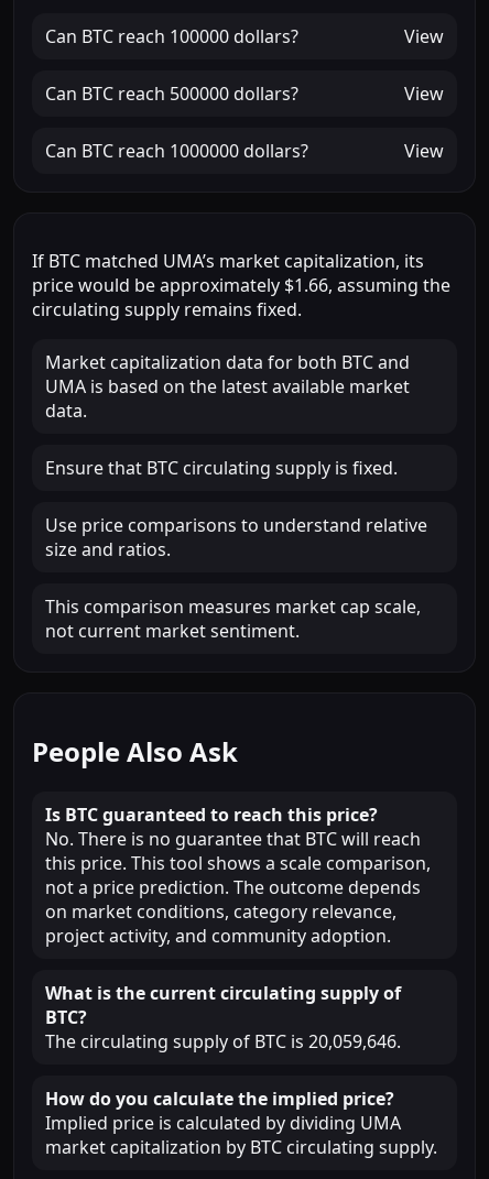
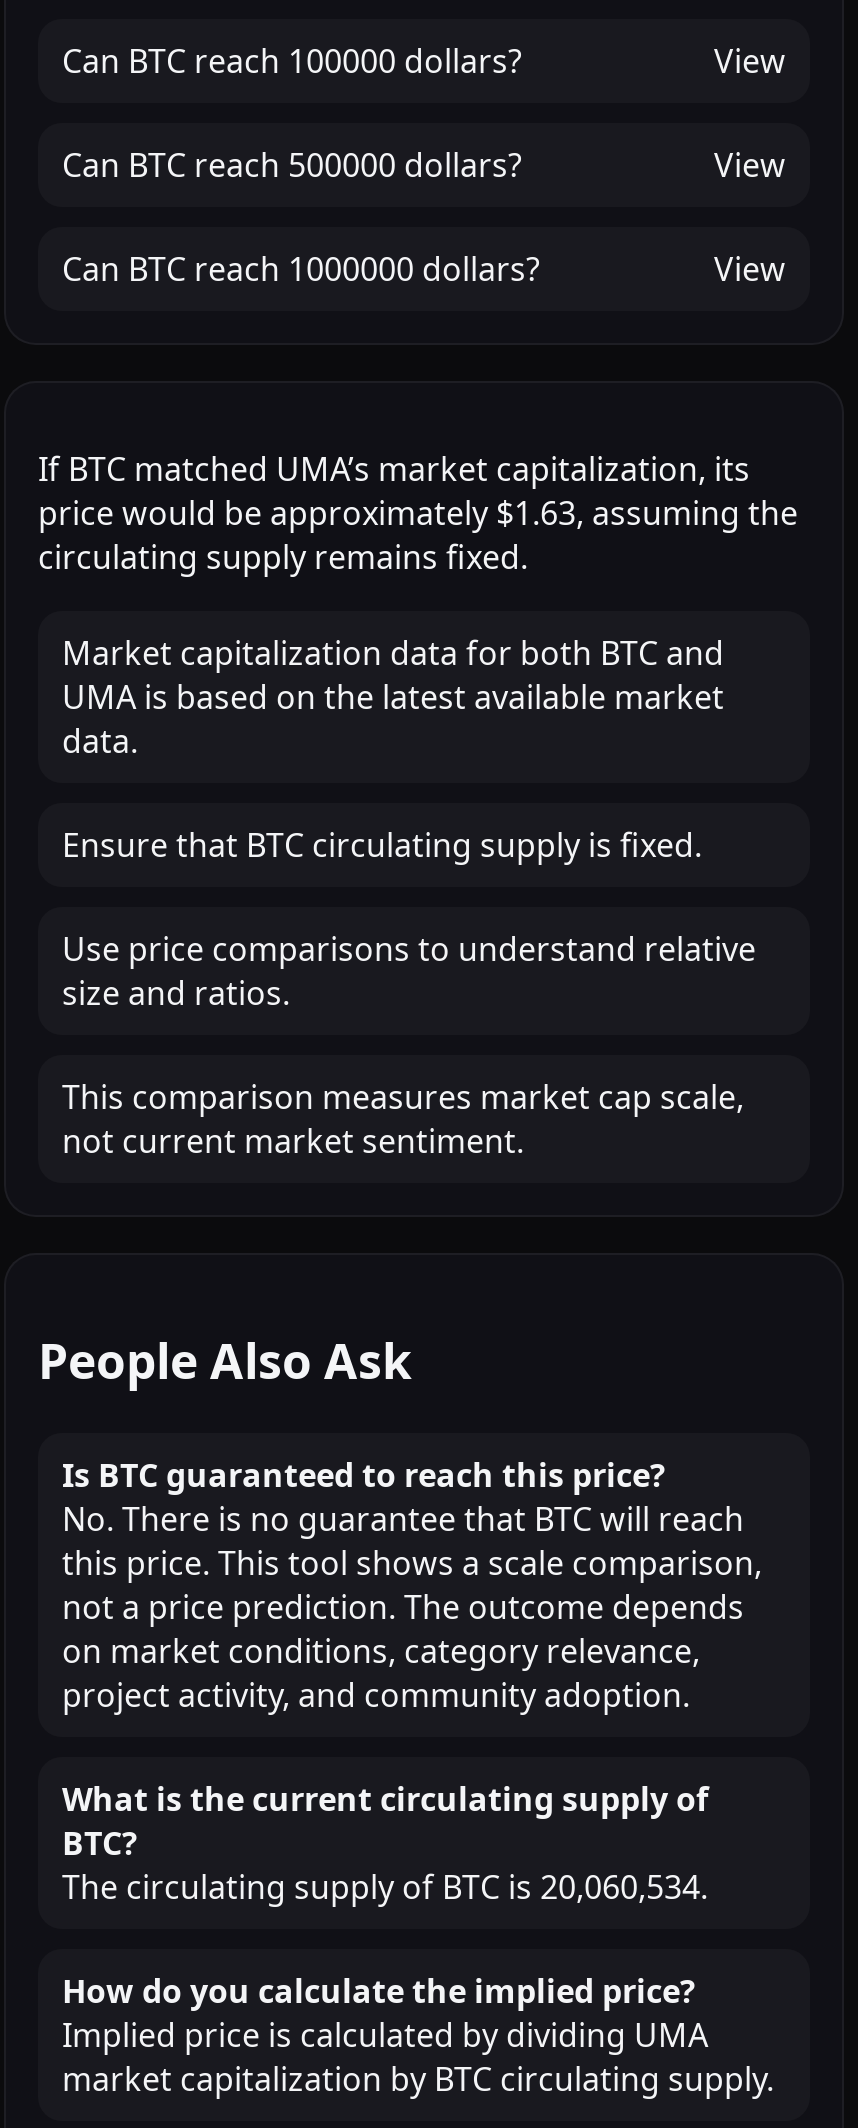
[32,273,450,298] price would be approximately $1.66, assuming the -> [38,492,798,536] price would be approximately $1.63, assuming the
[45,1030,401,1054] The circulating supply of BTC is 20,059,646. -> [62,1865,708,1909] The circulating supply of BTC is 20,060,534.

